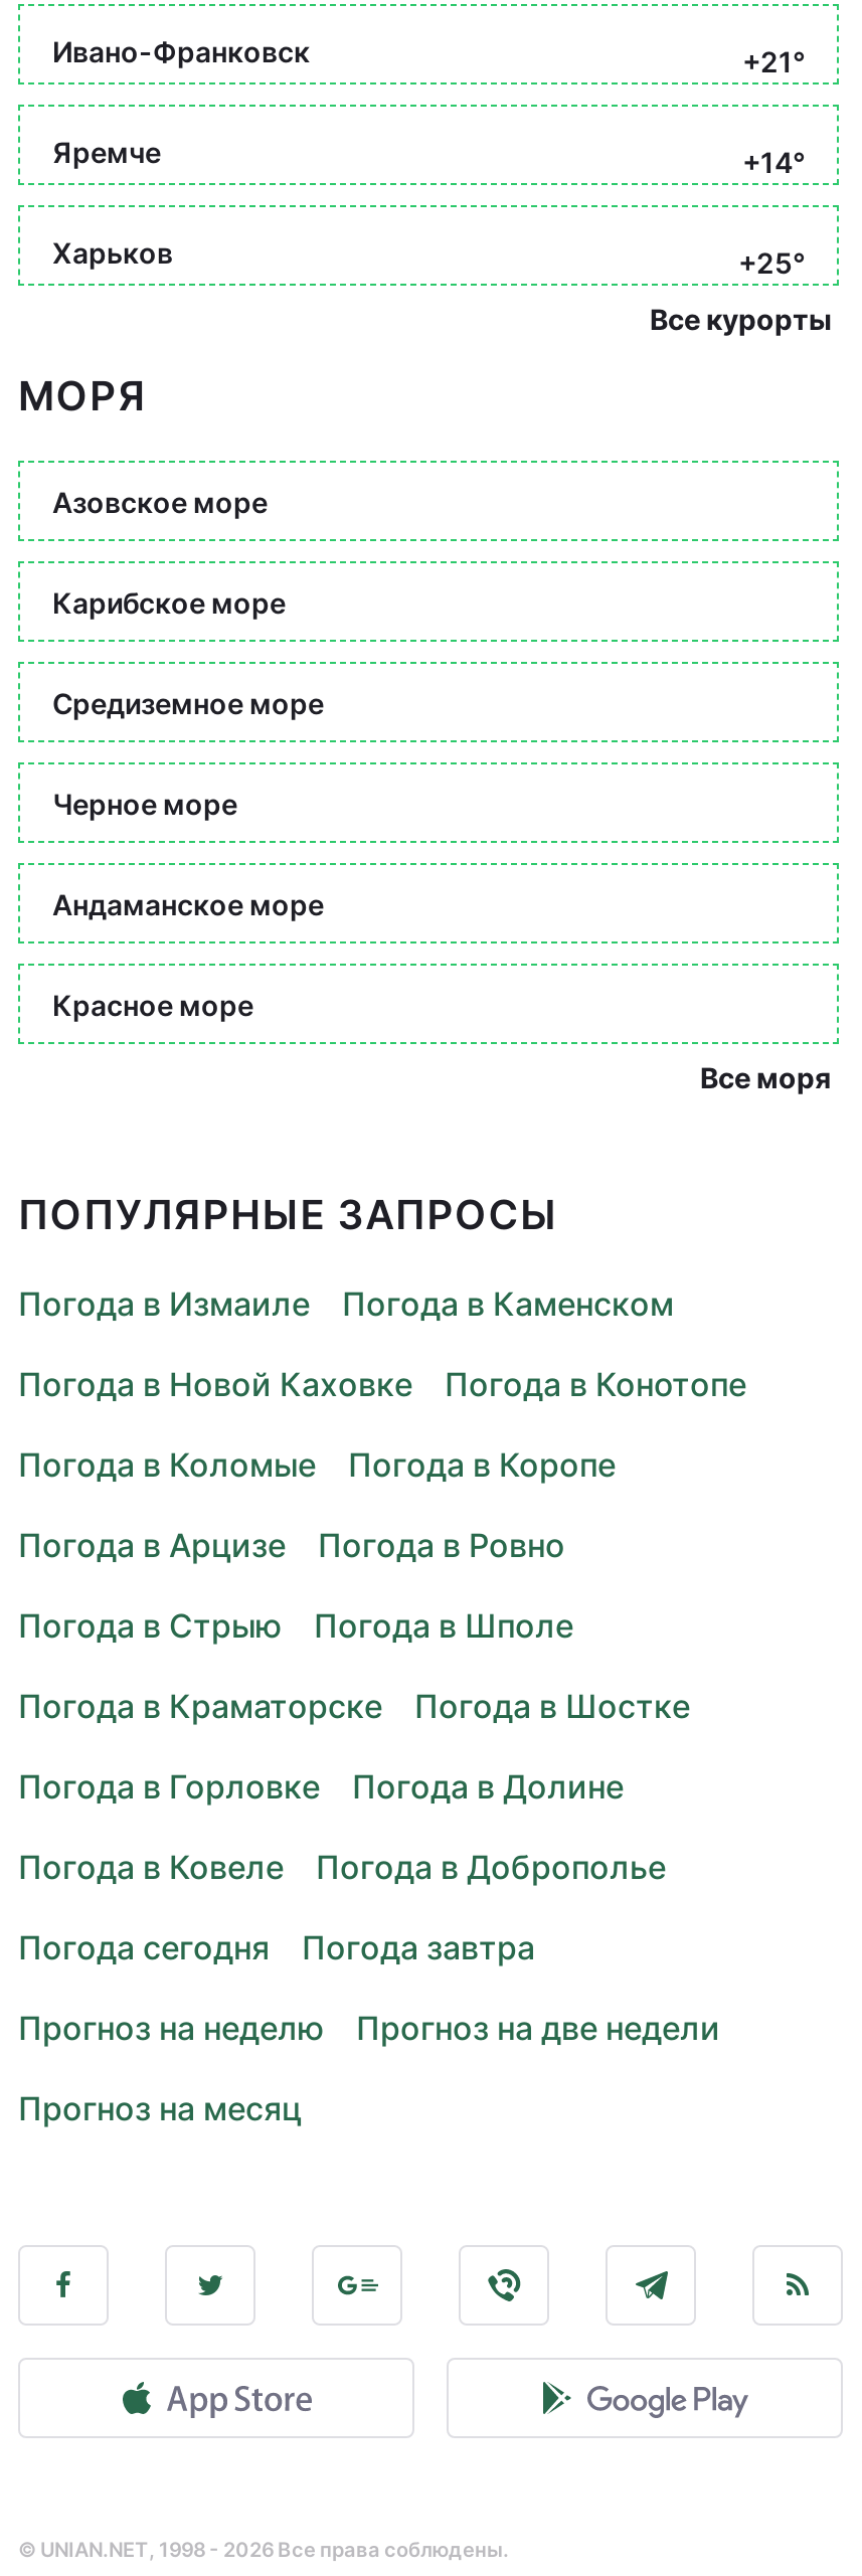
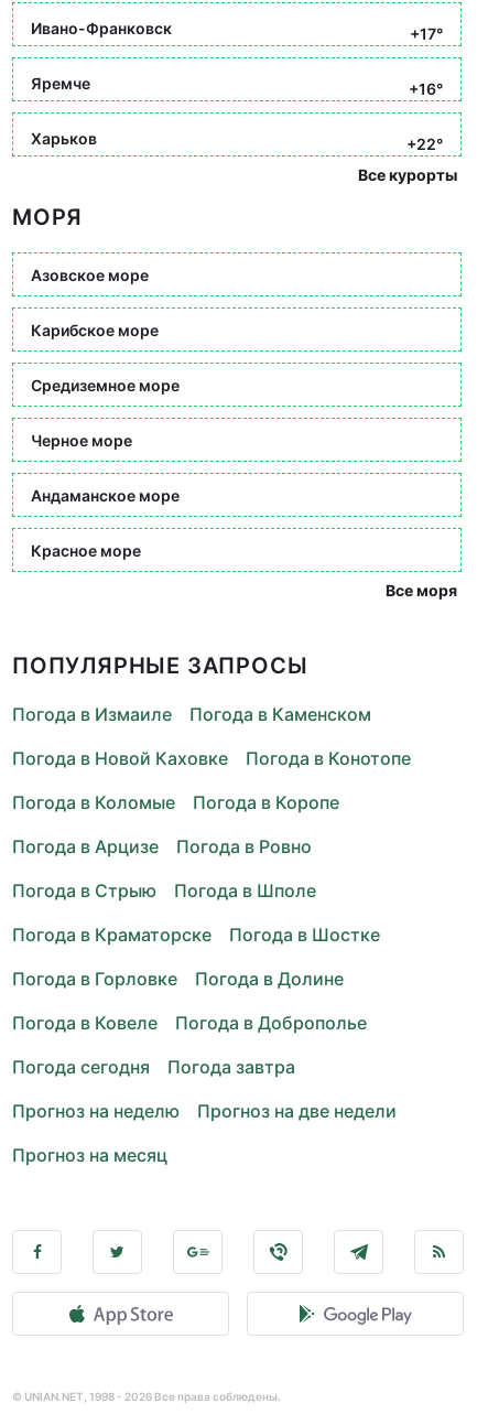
[742,44,805,78] +21° -> [410,24,443,43] +17°
[742,145,805,179] +14° -> [409,79,443,98] +16°
[738,245,805,280] +25° -> [406,134,443,153] +22°

